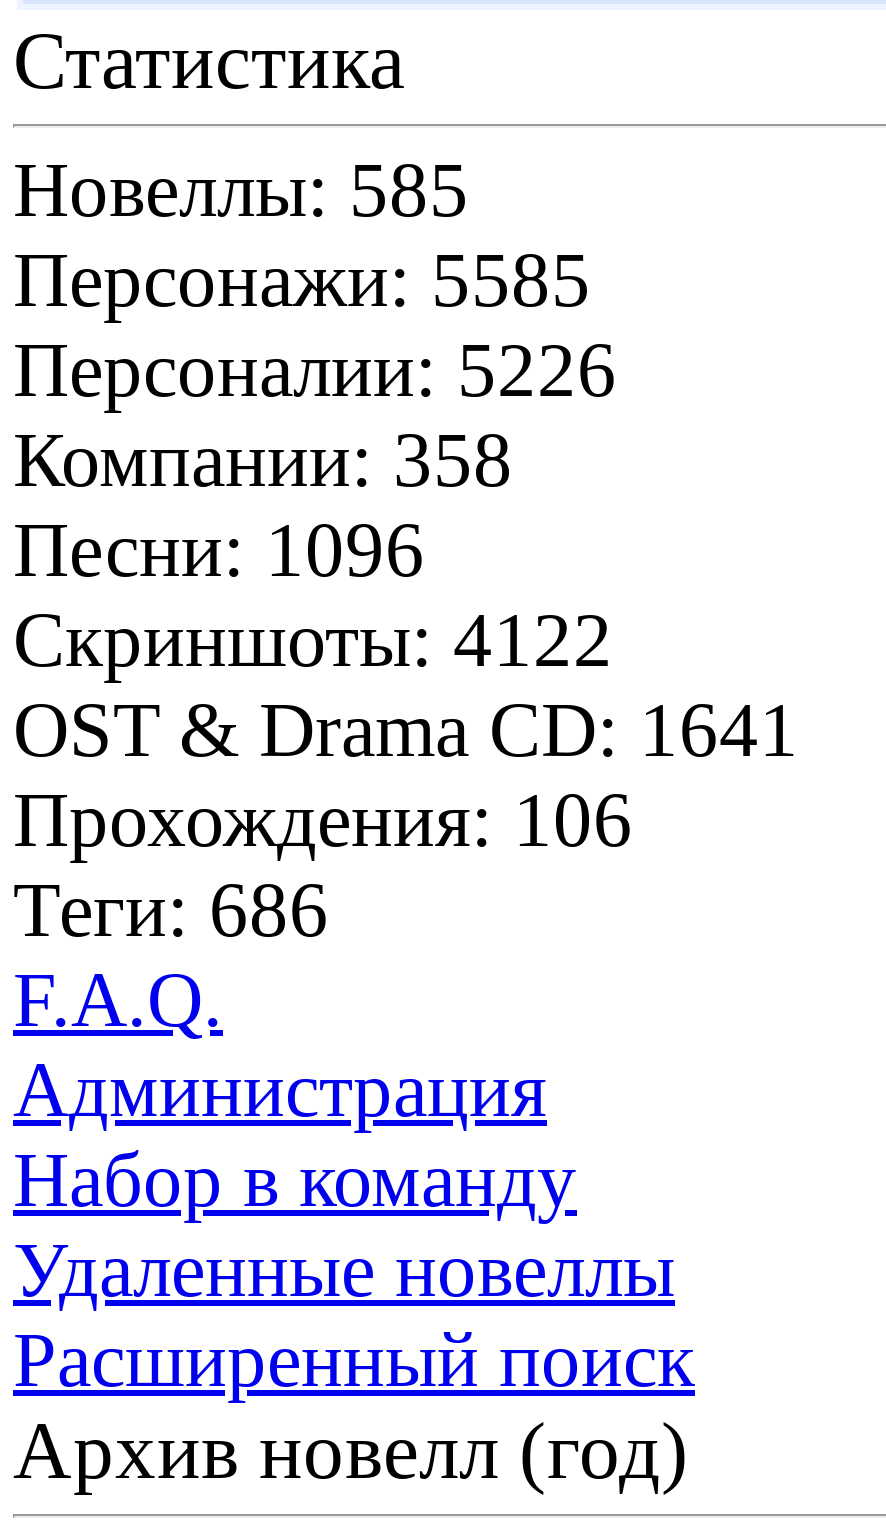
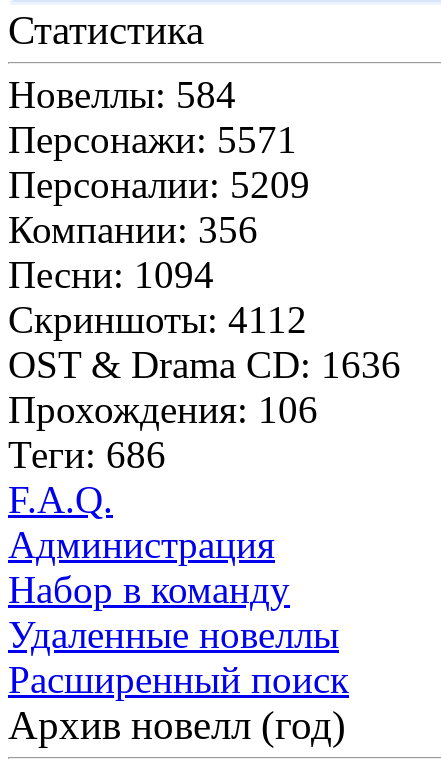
[13,146,469,232] Новеллы: 585 -> [8,73,236,116] Новеллы: 584
[13,236,591,322] Персонажи: 5585 -> [8,118,297,161] Персонажи: 5571
[13,326,617,412] Персоналии: 5226 -> [8,163,310,206] Персоналии: 5209
[13,416,513,502] Компании: 358 -> [8,208,258,251] Компании: 356
[13,506,425,592] Песни: 1096 -> [8,253,214,296] Песни: 1094
[13,596,613,682] Скриншоты: 4122 -> [8,298,307,341] Скриншоты: 4112
[13,686,799,772] OST & Drama CD: 1641 -> [8,343,401,386] OST & Drama CD: 1636

